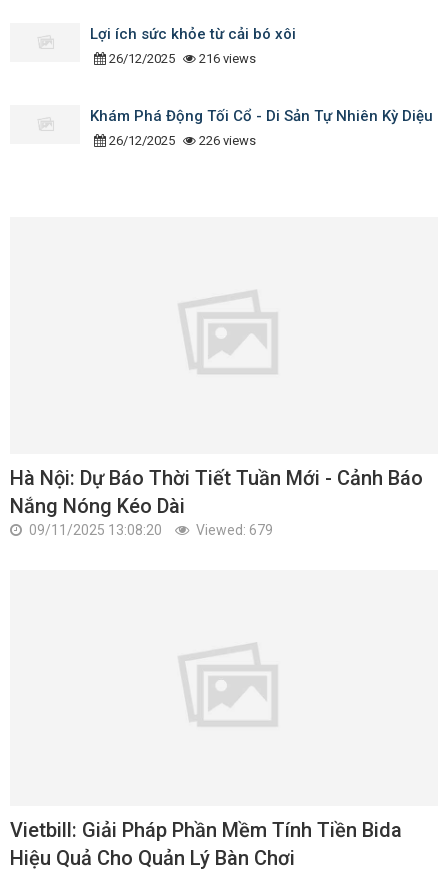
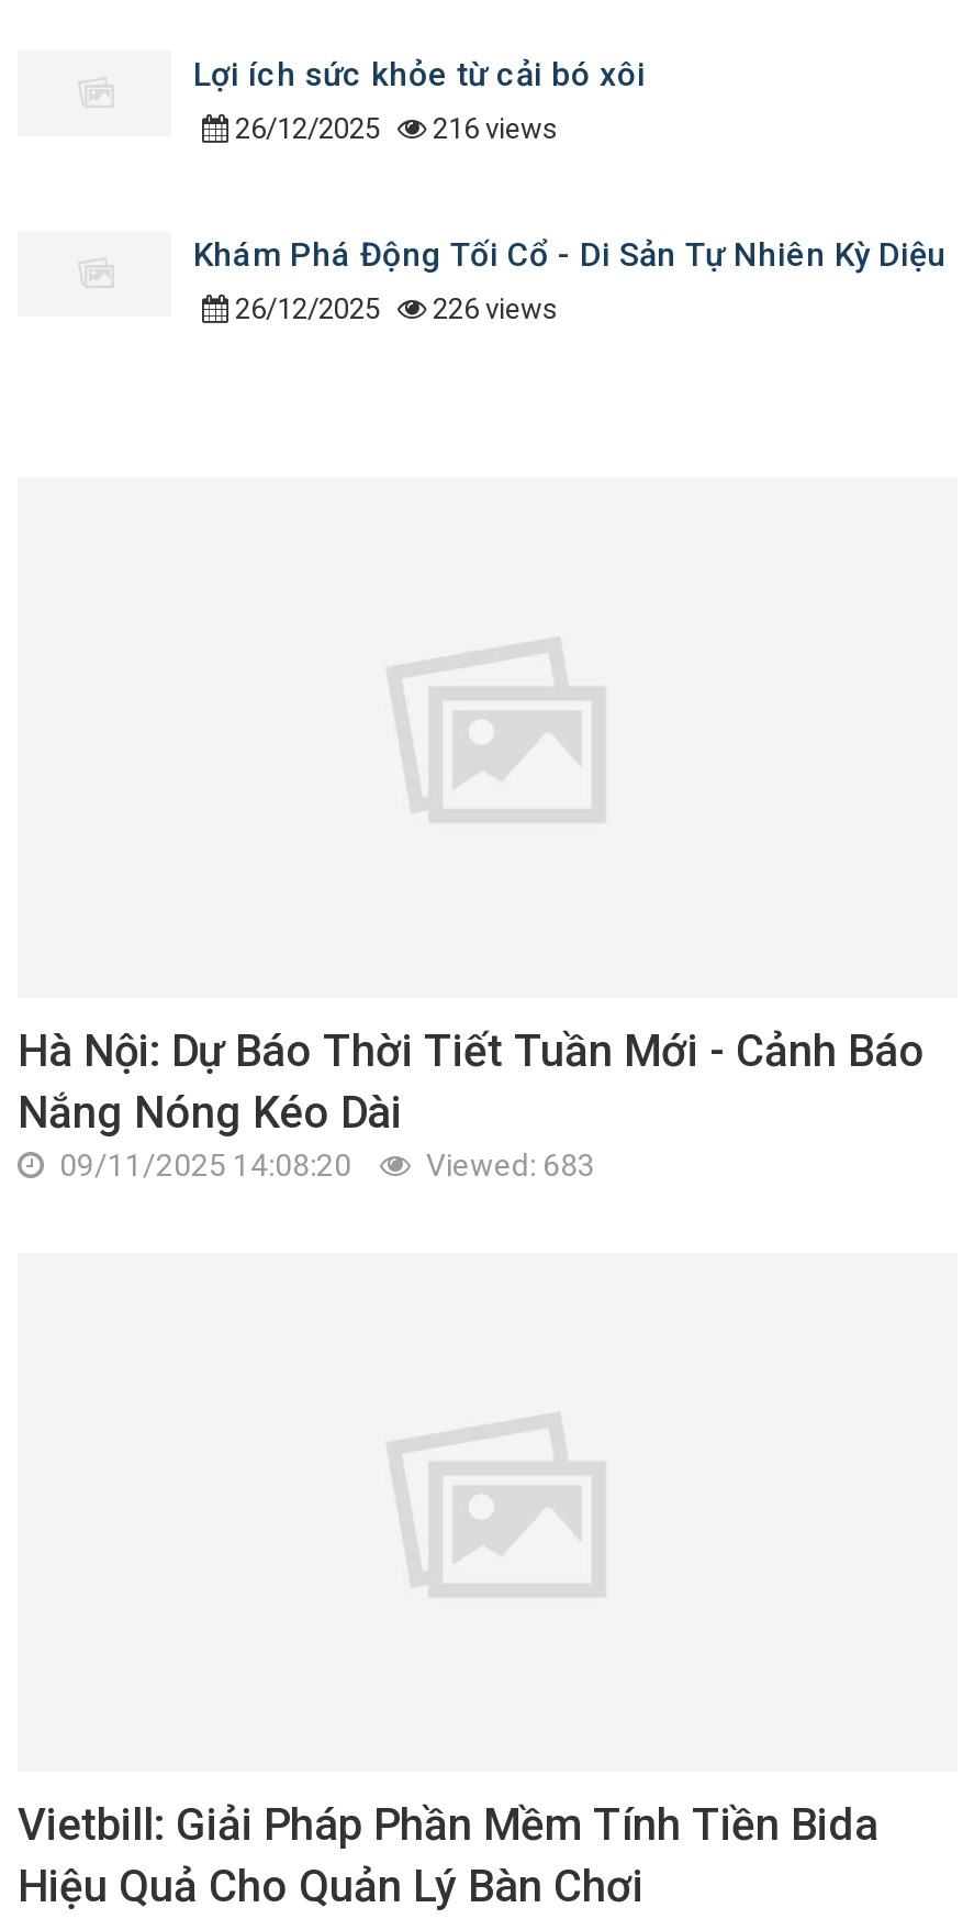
[26,522,162,538] 09/11/2025 13:08:20 -> [53,1147,351,1182] 09/11/2025 14:08:20
[193,522,273,538] Viewed: 679 -> [419,1147,595,1182] Viewed: 683

